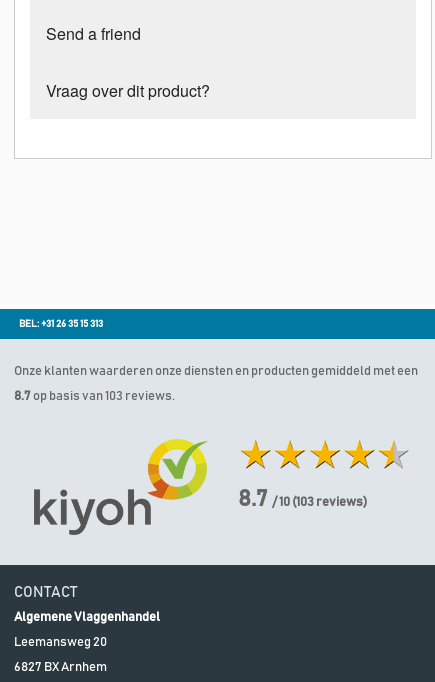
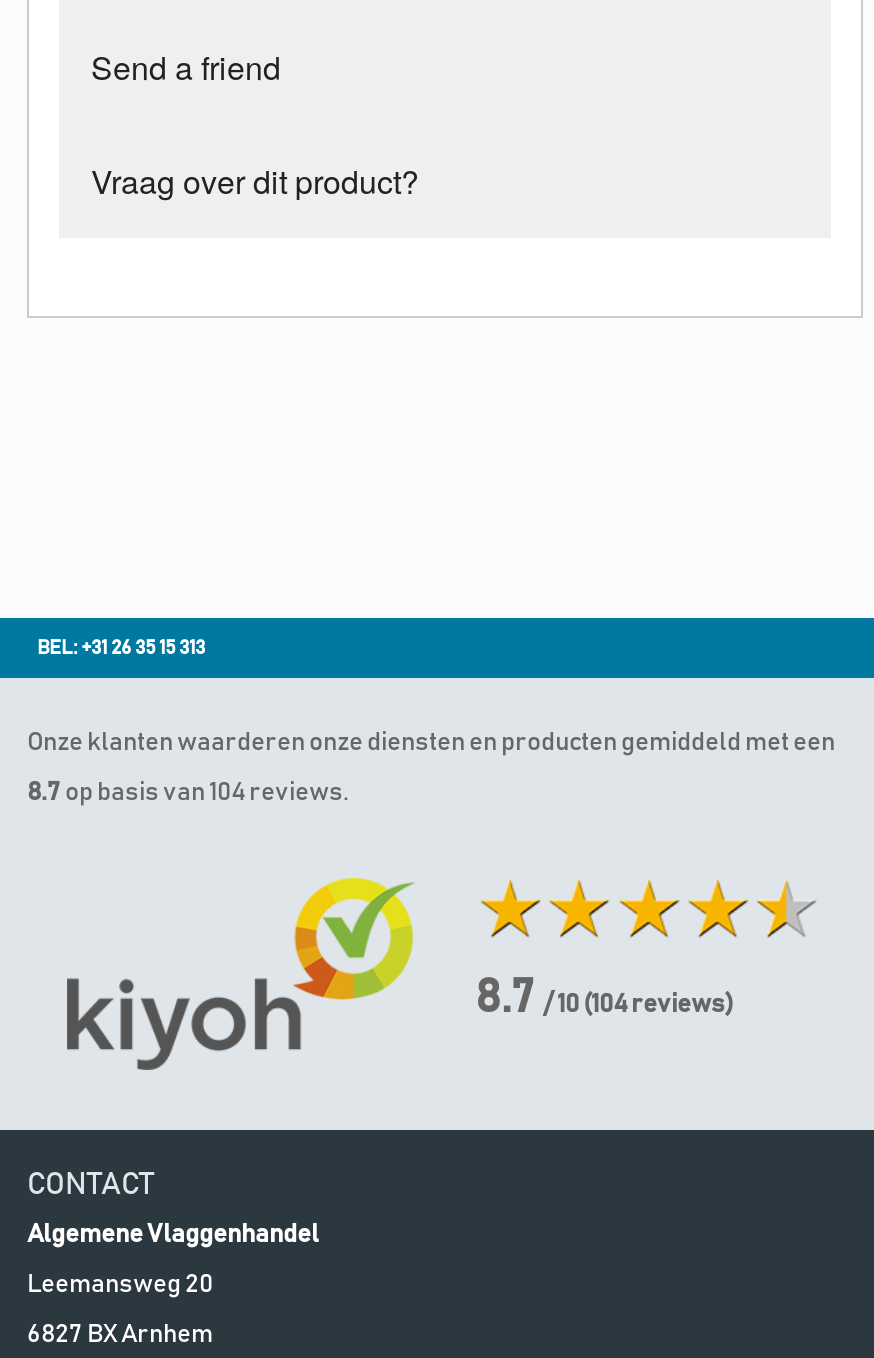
[14,390,175,403] 8.7 op basis van 103 reviews. -> [27,780,349,806] 8.7 op basis van 104 reviews.
[238,488,367,511] 8.7 / 10 (103reviews) -> [475,976,733,1022] 8.7 / 10 (104reviews)

